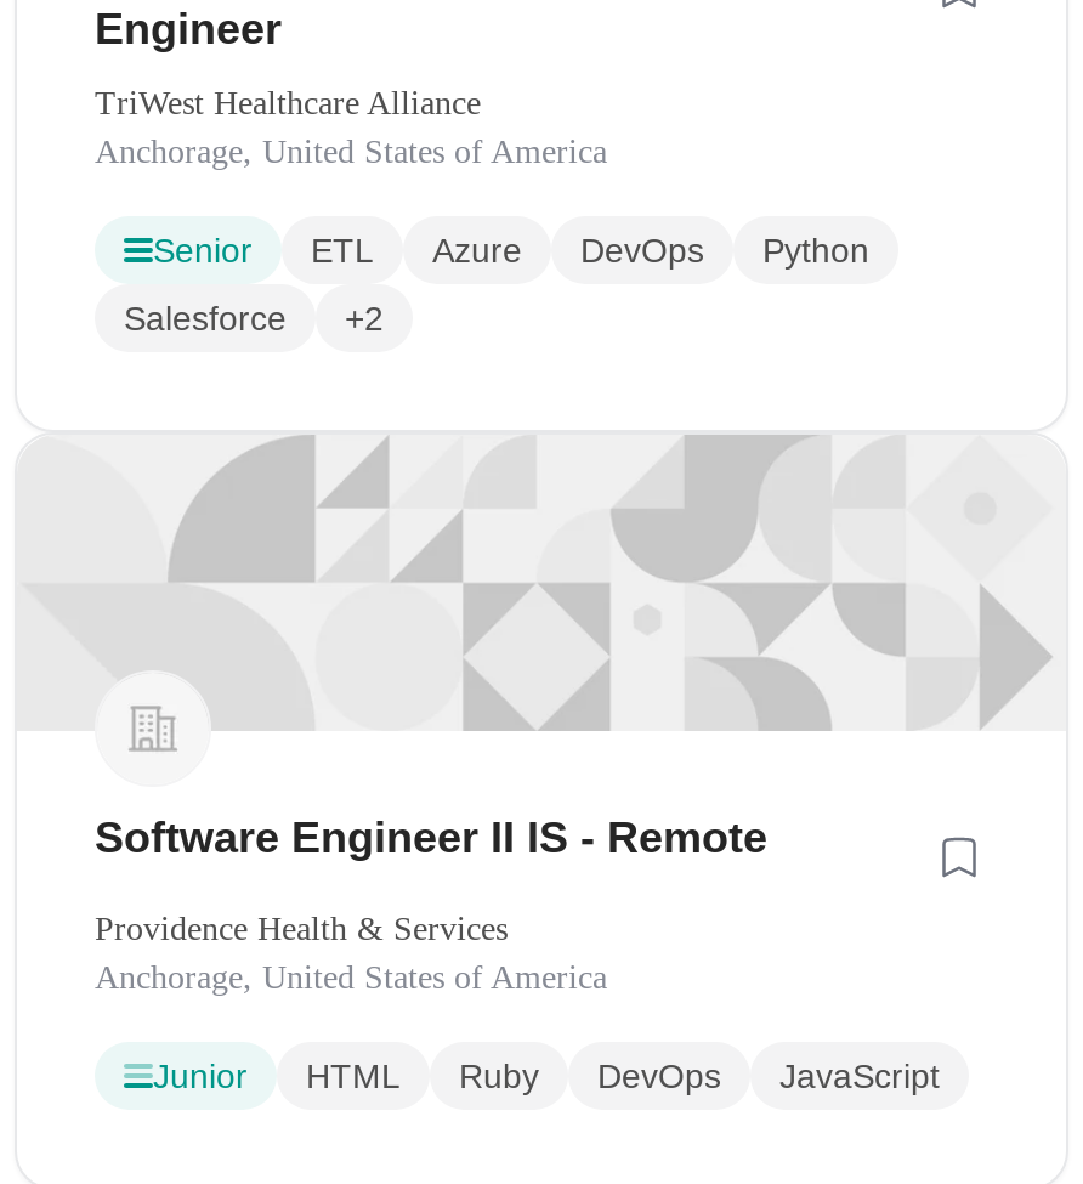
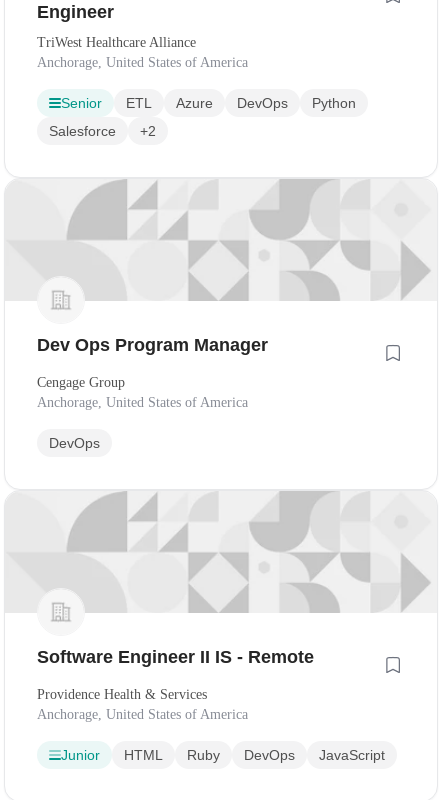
none -> [37,335,268,451] Dev Ops Program Manager | Cengage Group | Anchorage, United States of America | DevOps

